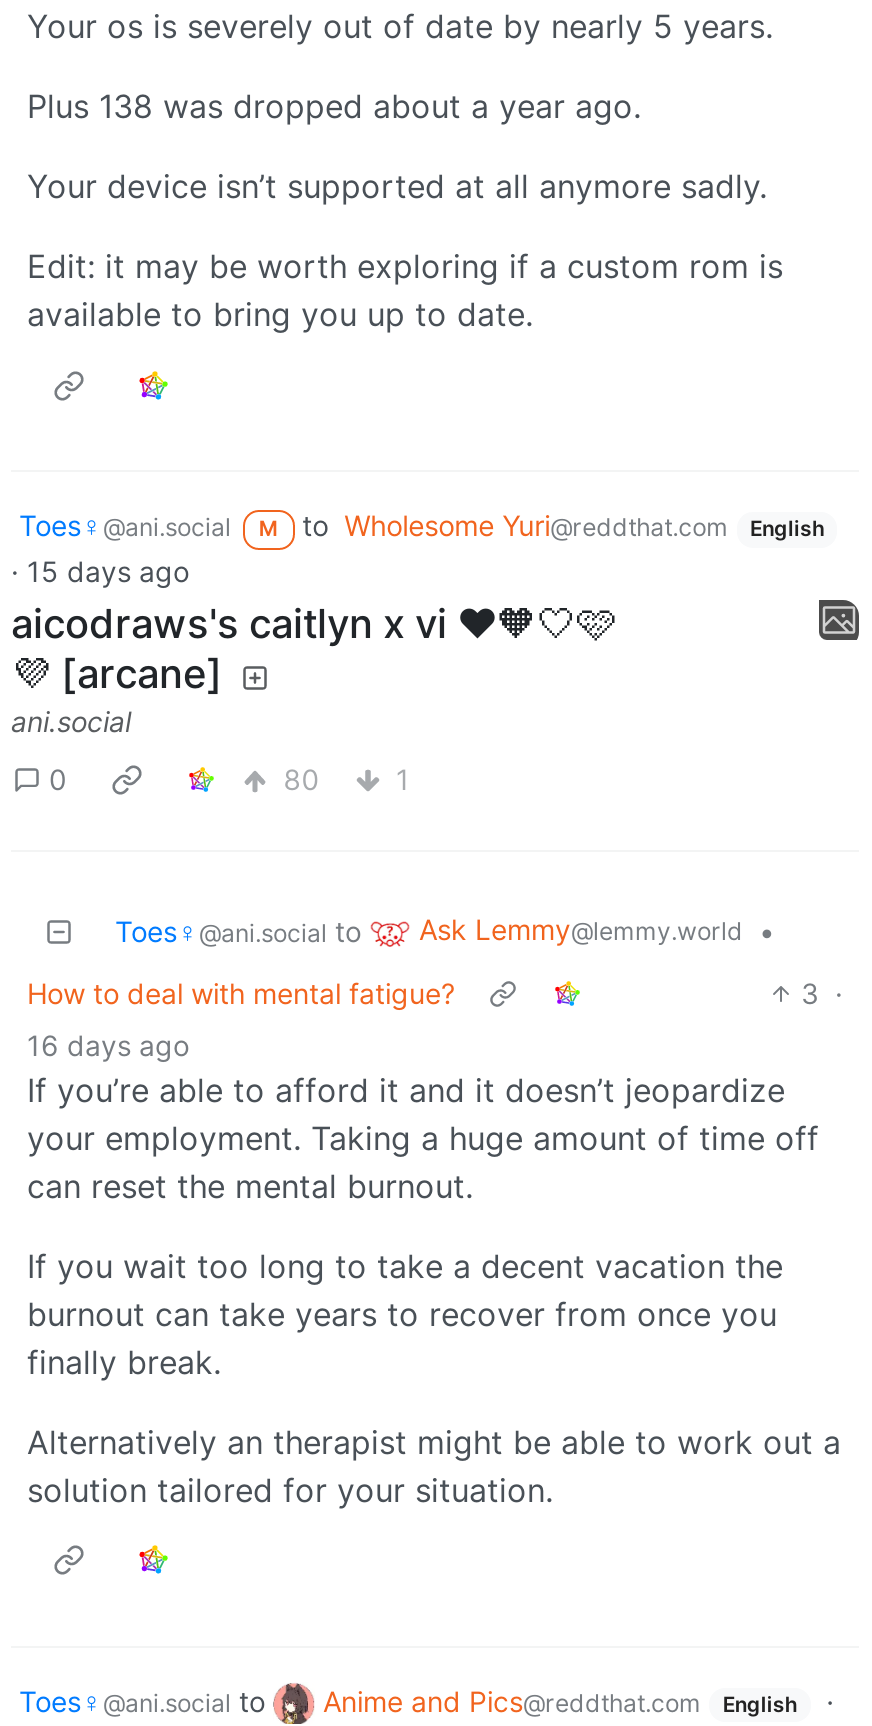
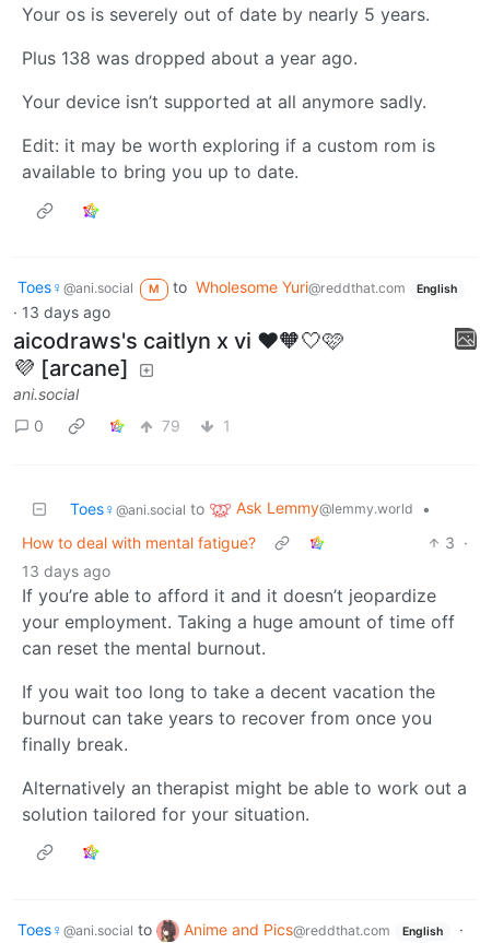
[11,553,189,587] · 15 days ago -> [13,302,110,321] · 13 days ago
[283,762,319,796] 80 -> [162,417,181,435] 79
[27,1027,189,1061] 16 days ago -> [22,561,110,580] 13 days ago

